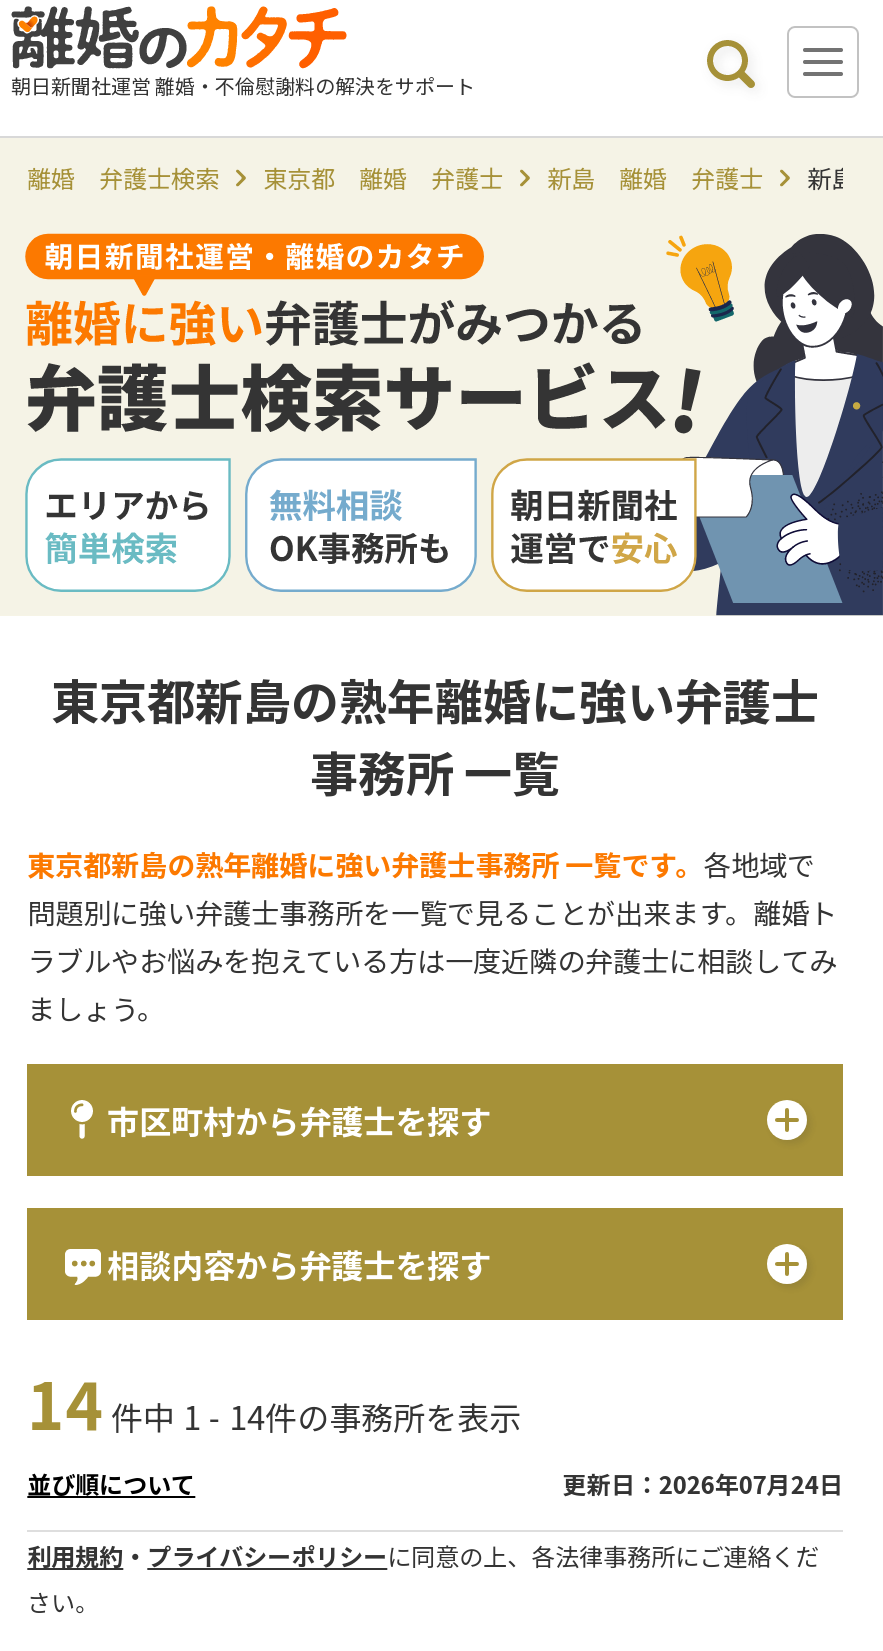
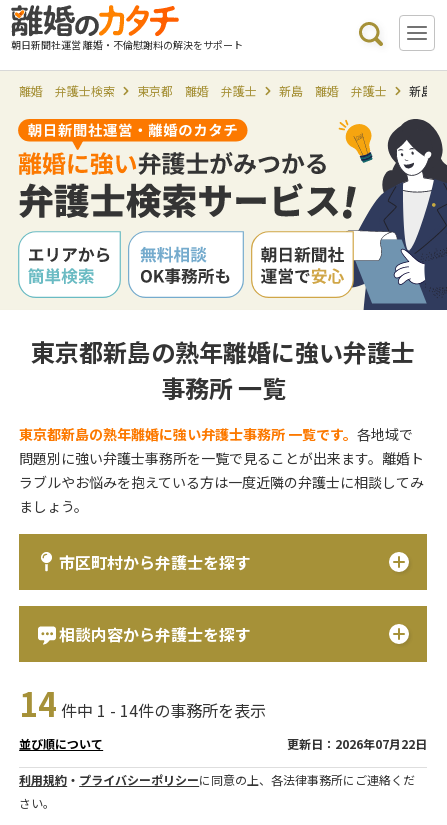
[563,1465,843,1499] 更新日：2026年07月24日 -> [287,735,427,752] 更新日：2026年07月22日

